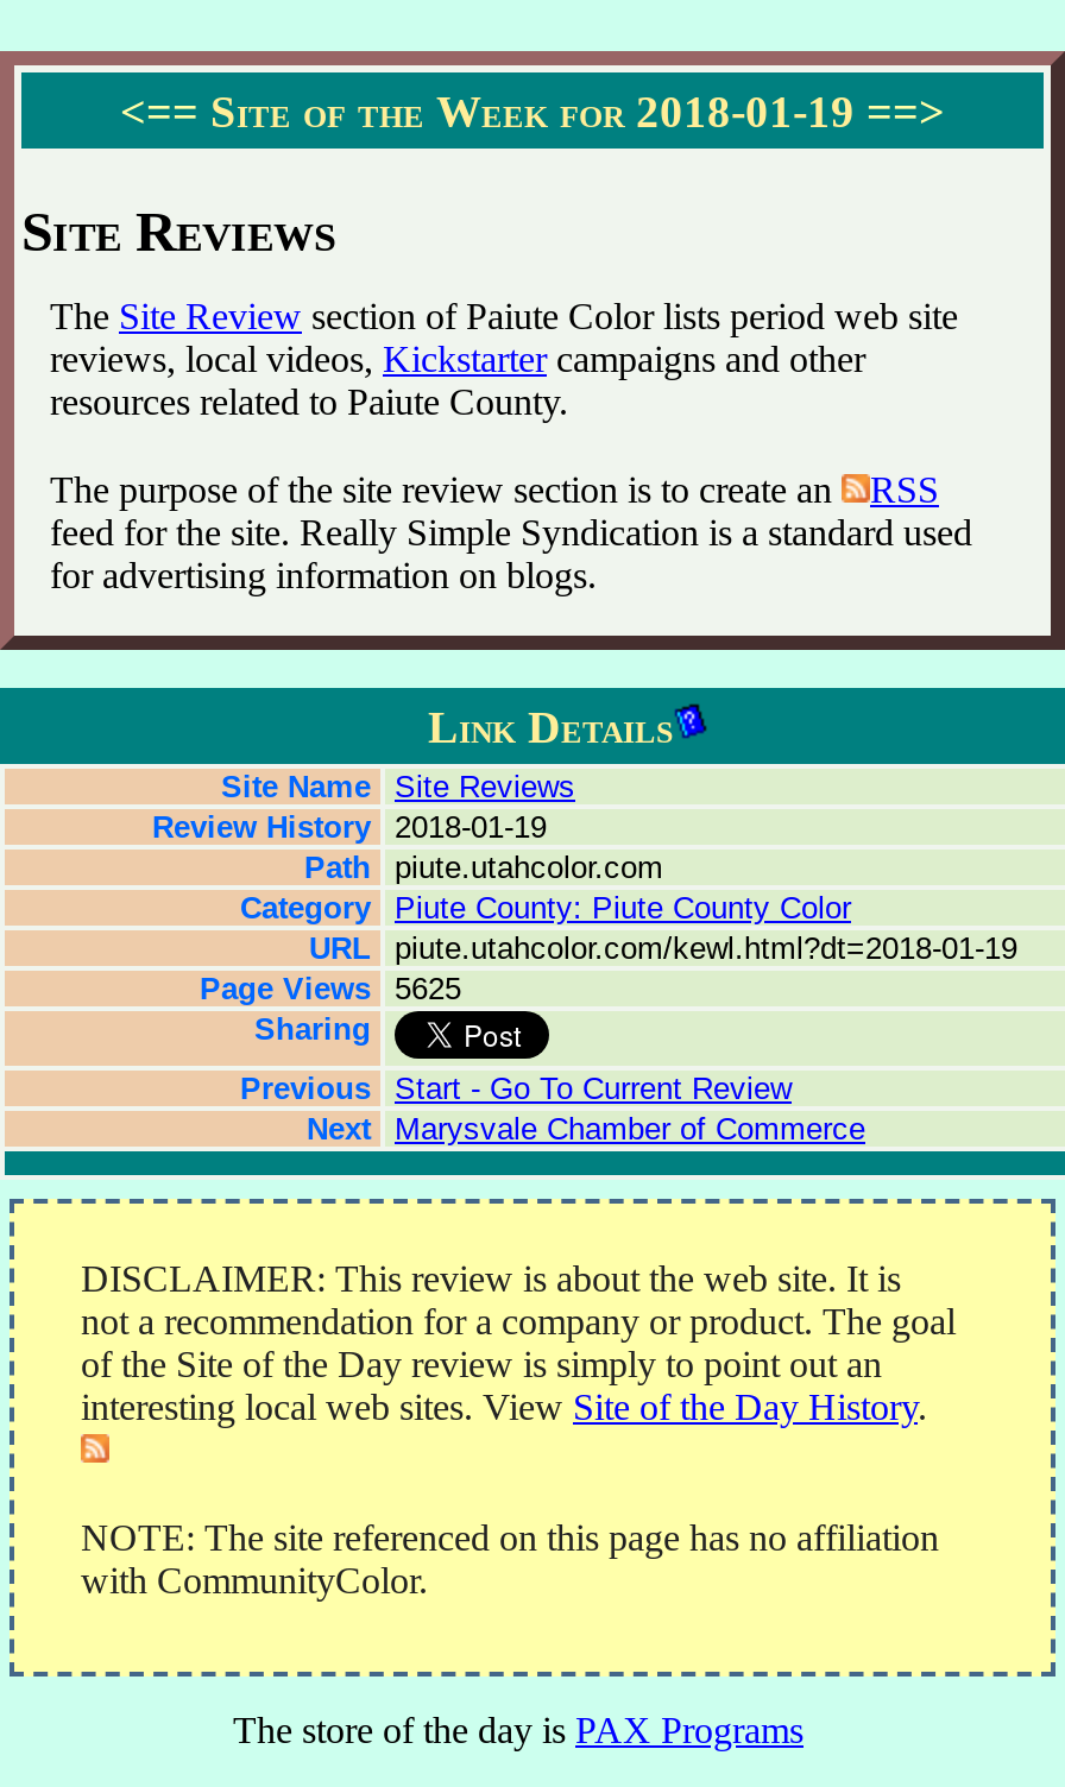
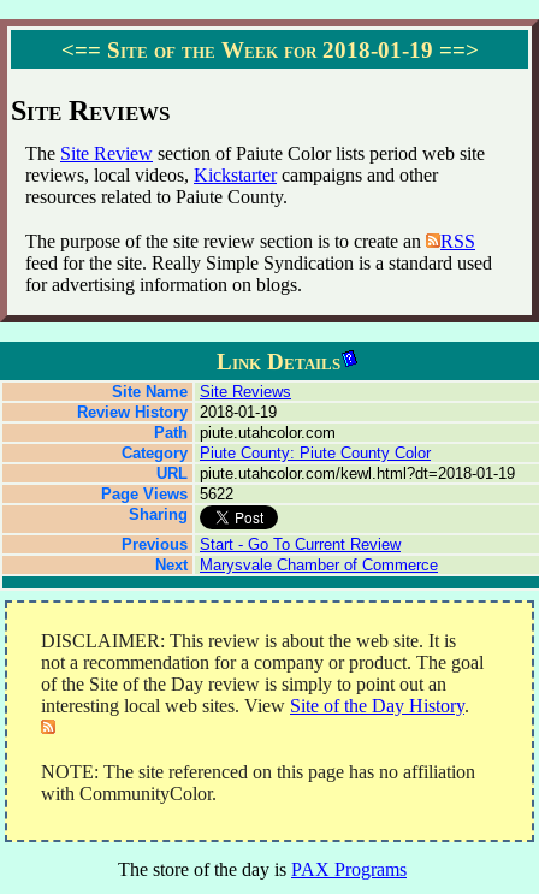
[200,971,461,1007] Page Views 5625 -> [101,485,233,503] Page Views 5622

